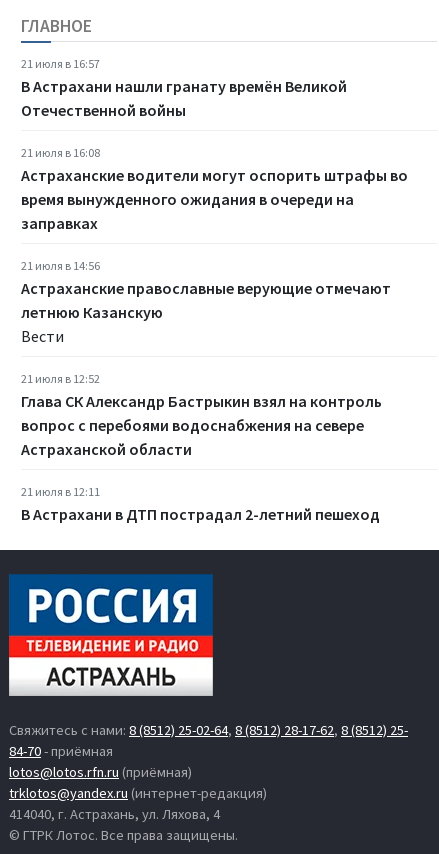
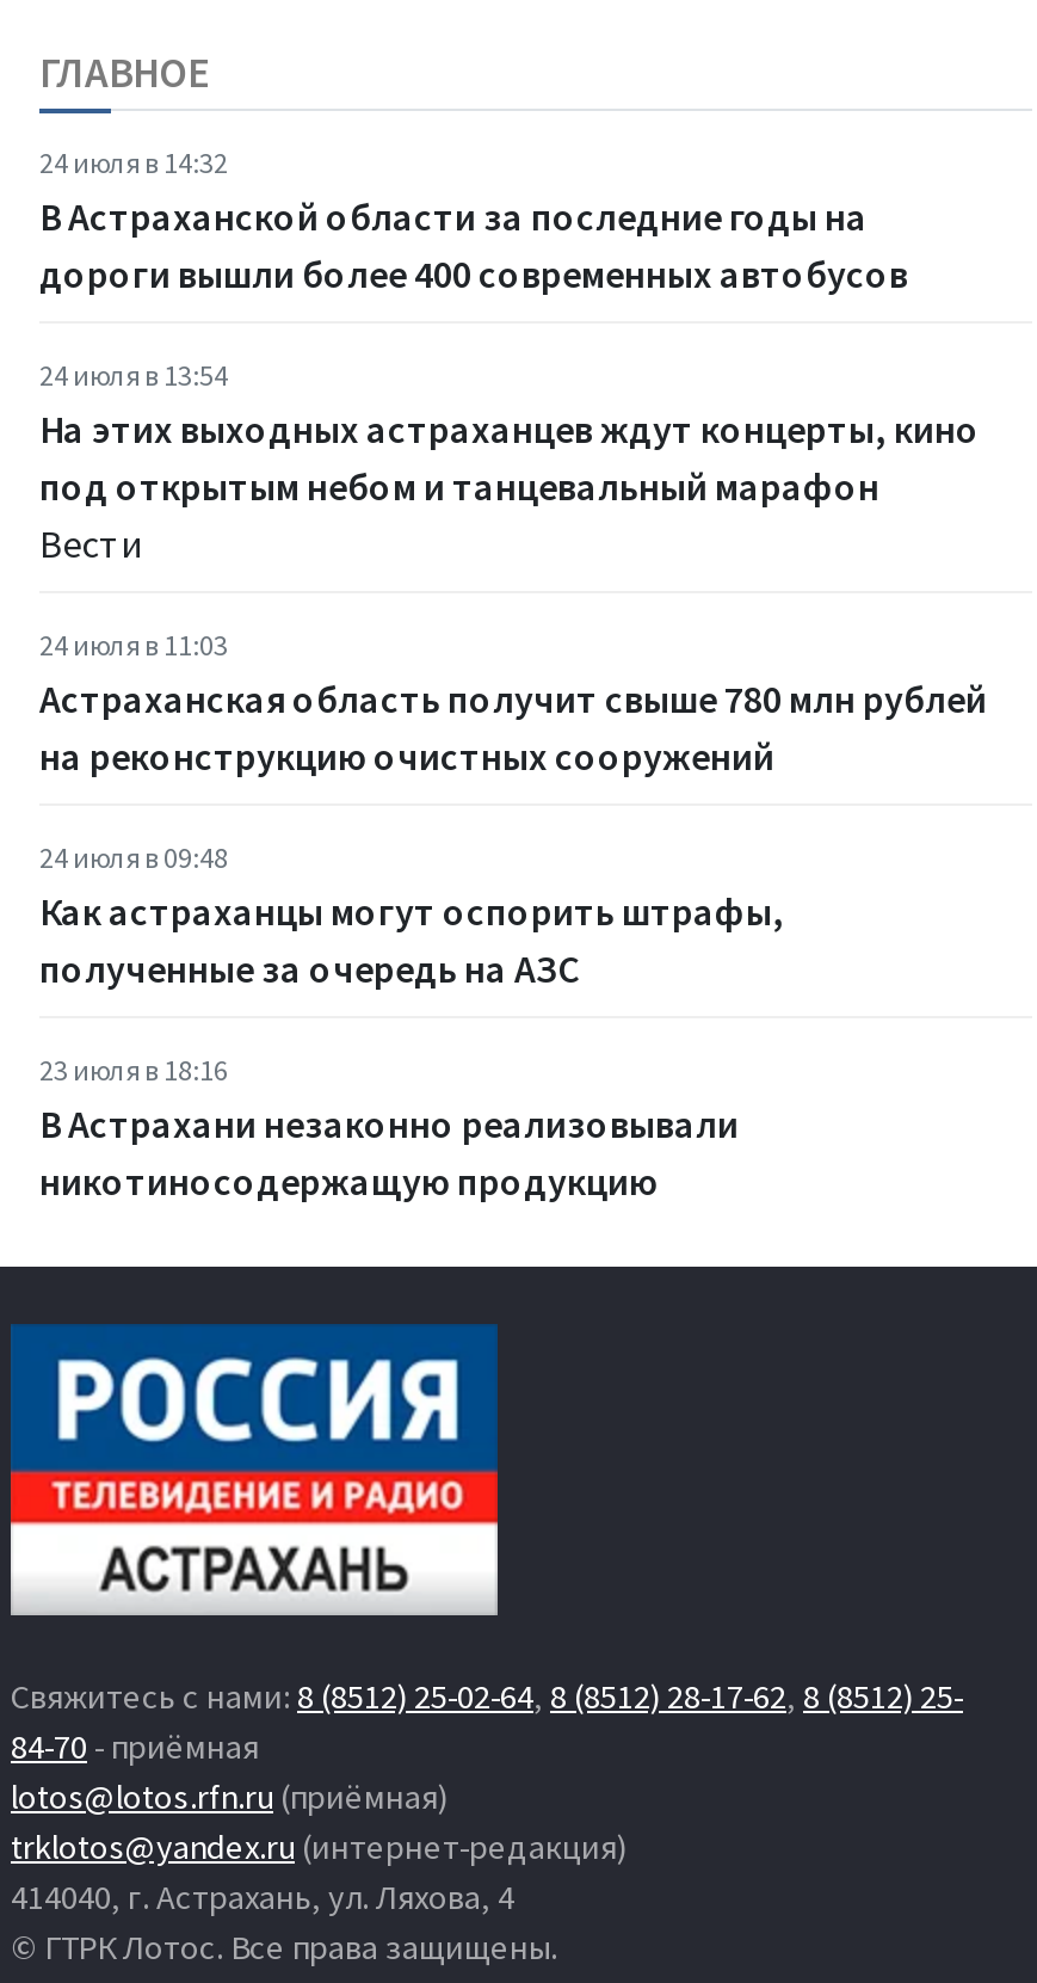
[21,56,408,322] 21 июля в 16:57 | В Астрахани нашли гранату времён Великой | Отечественной войны | 21 июля в 16:08 | Астраханские водители могут оспорить штрафы во | время вынужденного ожидания в очереди на | заправках | 21 июля в 14:56 | Астраханские православные верующие отмечают | летнюю Казанскую -> [39,144,980,510] 24 июля в 14:32 | В Астраханской области за последние годы на | дороги вышли более 400 современных автобусов | 24 июля в 13:54 | На этих выходных астраханцев ждут концерты, кино | под открытым небом и танцевальный марафон
moved [21,326,64,346] -> [39,519,142,567]: Вести
[21,371,382,524] 21 июля в 12:52 | Глава СК Александр Бастрыкин взял на контроль | вопрос с перебоями водоснабжения на севере | Астраханской области | 21 июля в 12:11 | В Астрахани в ДТП пострадал 2-летний пешеход -> [39,627,987,1204] 24 июля в 11:03 | Астраханская область получит свыше 780 млн рублей | на реконструкцию очистных сооружений | 24 июля в 09:48 | Как астраханцы могут оспорить штрафы, | полученные за очередь на АЗС | 23 июля в 18:16 | В Астрахани незаконно реализовывали | никотиносодержащую продукцию

